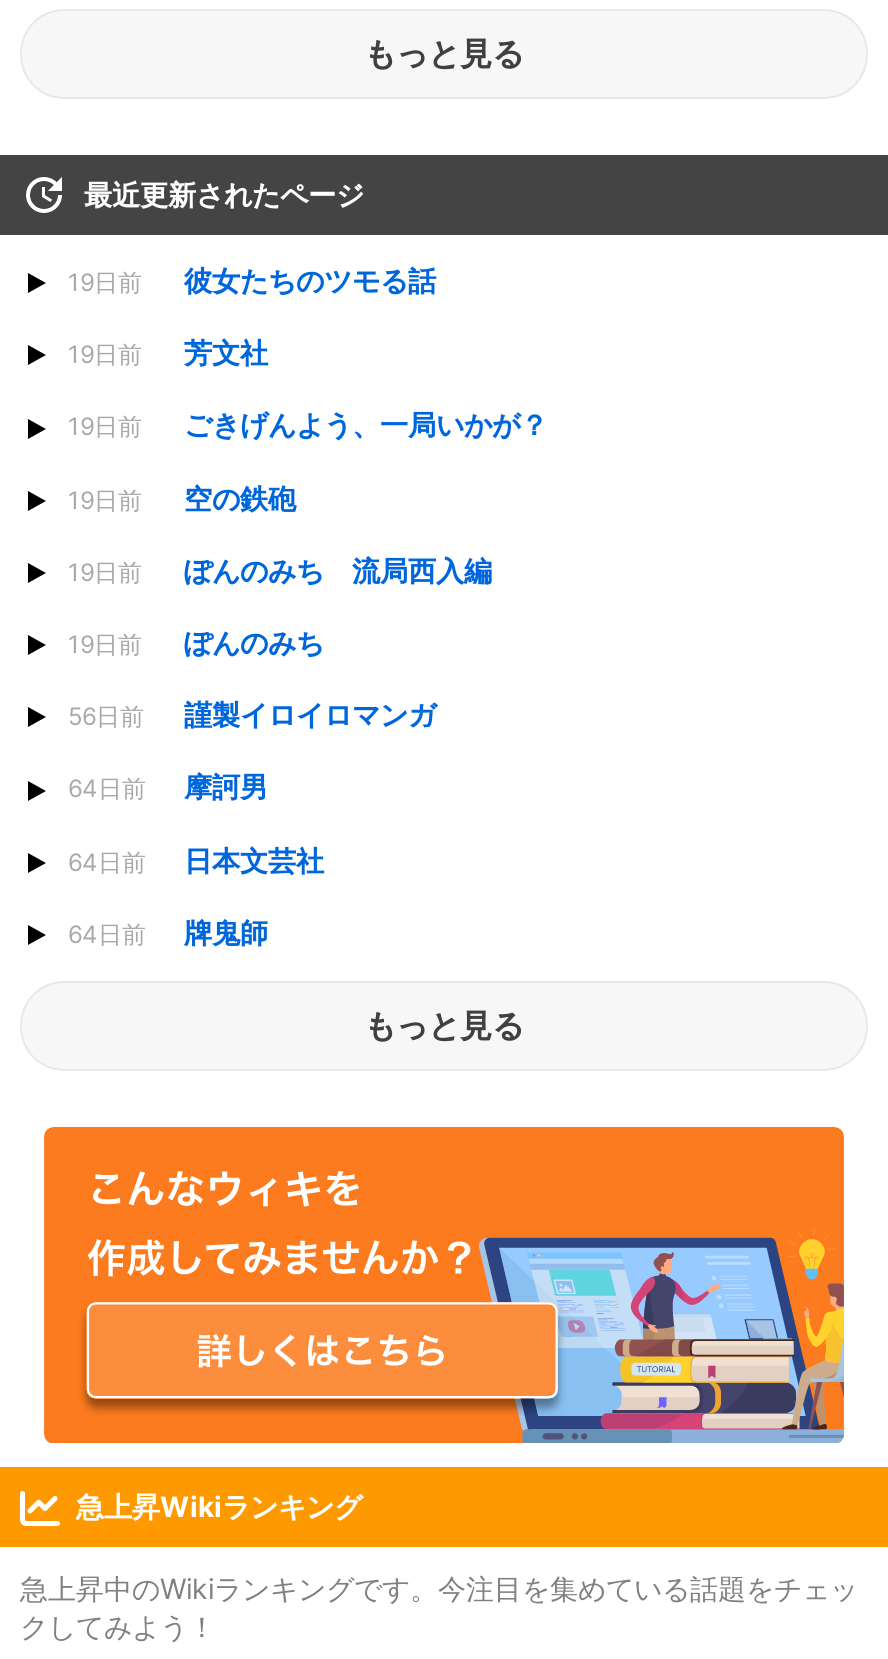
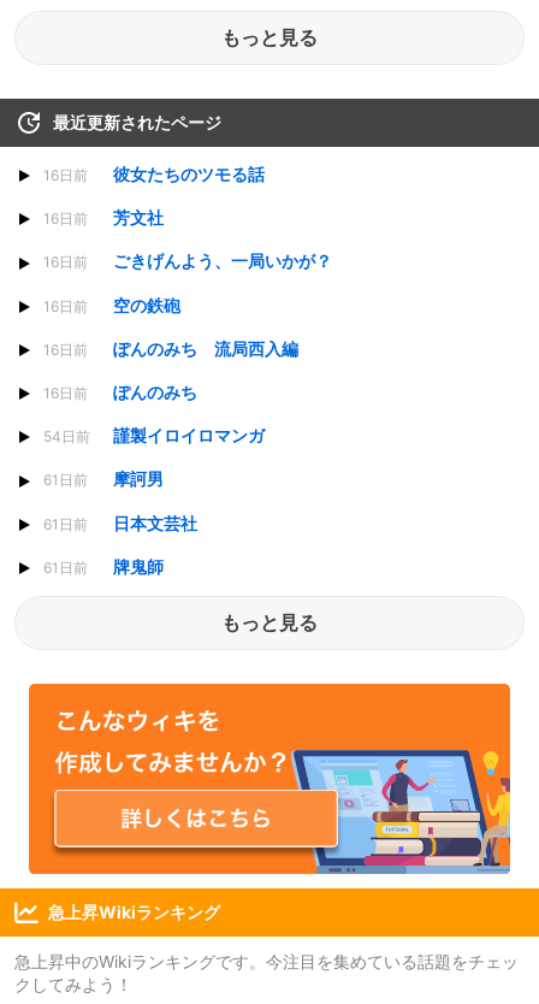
[68,263,436,297] 19日前 彼女たちのツモる話 -> [43,164,265,184] 16日前 彼女たちのツモる話
[68,335,268,369] 19日前 芳文社 -> [43,207,164,228] 16日前 芳文社
[68,408,548,442] 19日前 ごきげんよう、一局いかが？ -> [43,251,332,271] 16日前 ごきげんよう、一局いかが？
[68,480,296,514] 19日前 空の鉄砲 -> [43,294,180,315] 16日前 空の鉄砲
[68,553,492,587] 19日前 ぽんのみち 流局西入編 -> [43,338,298,359] 16日前 ぽんのみち 流局西入編
[68,625,324,659] 19日前 ぽんのみち -> [43,381,197,402] 16日前 ぽんのみち
[68,697,436,731] 56日前 謹製イロイロマンガ -> [43,425,265,446] 54日前 謹製イロイロマンガ
[68,770,268,804] 64日前 摩訶男 -> [43,469,164,489] 61日前 摩訶男
[68,842,324,876] 64日前 日本文芸社 -> [43,512,197,533] 61日前 日本文芸社
[68,914,268,948] 64日前 牌鬼師 -> [43,556,164,576] 61日前 牌鬼師

